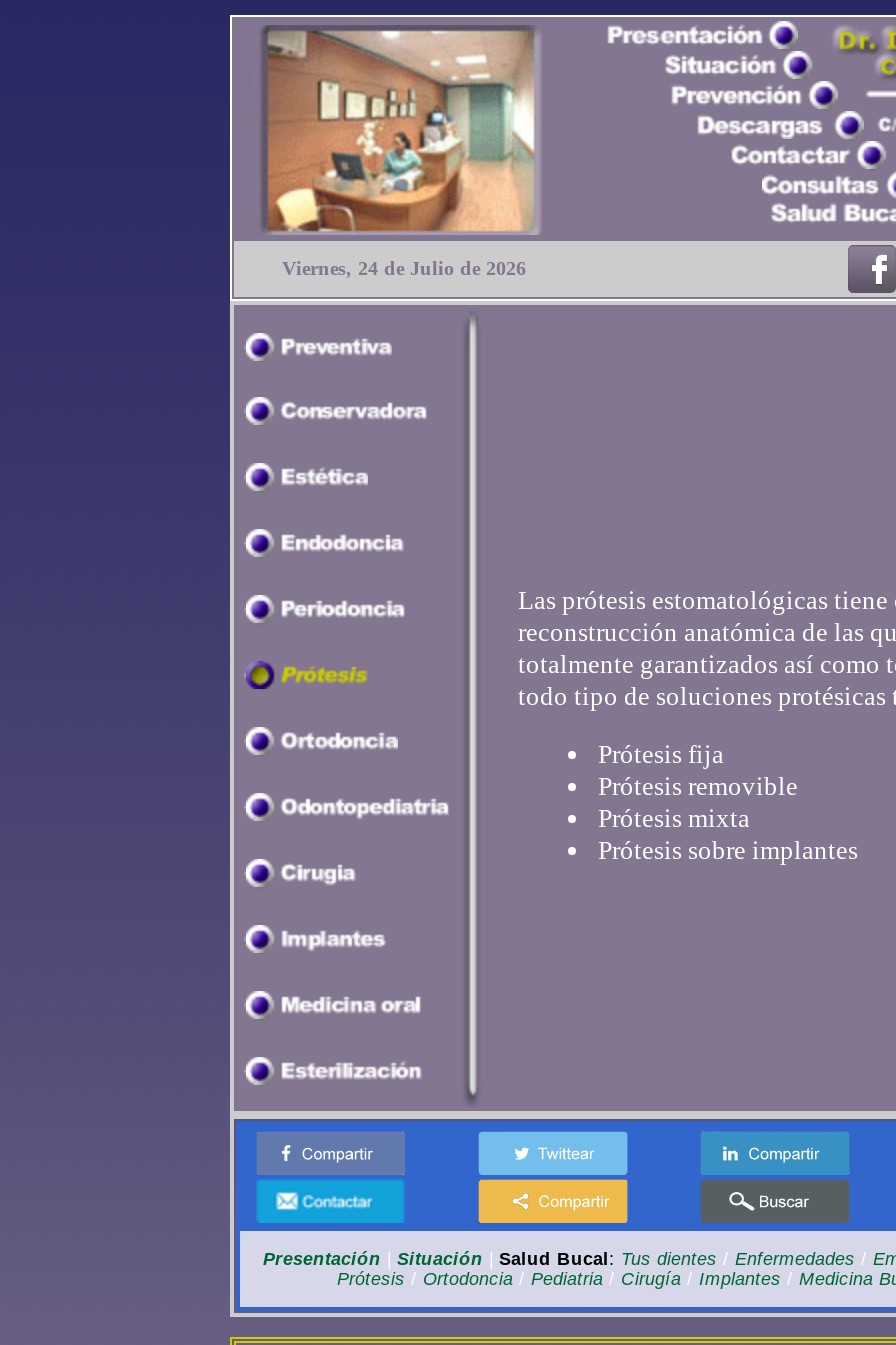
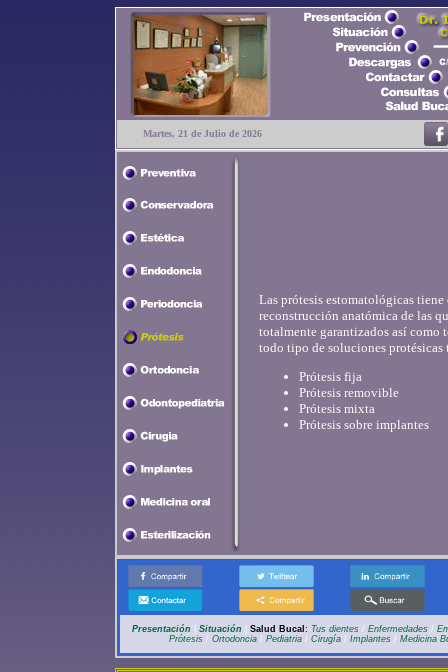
[266,29,536,279] [image] | Viernes, 24 de Julio de 2026 -> [133,14,268,139] [image] | Martes, 21 de Julio de 2026

